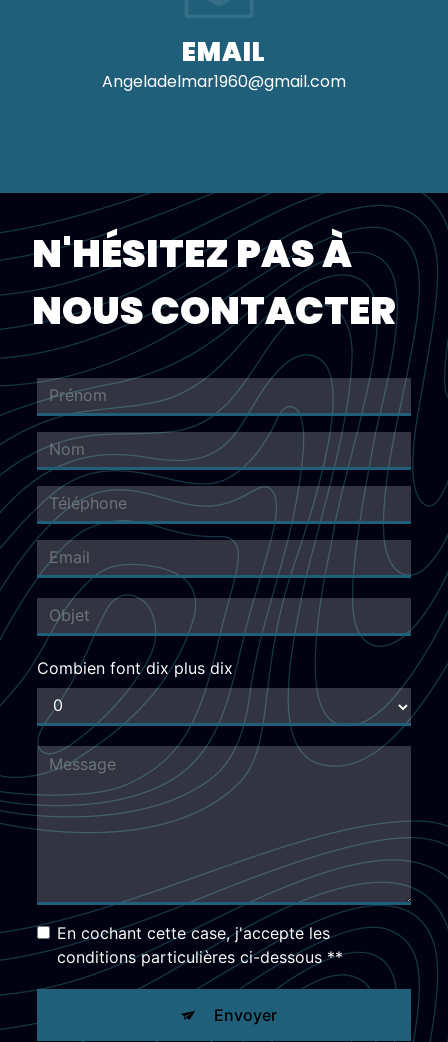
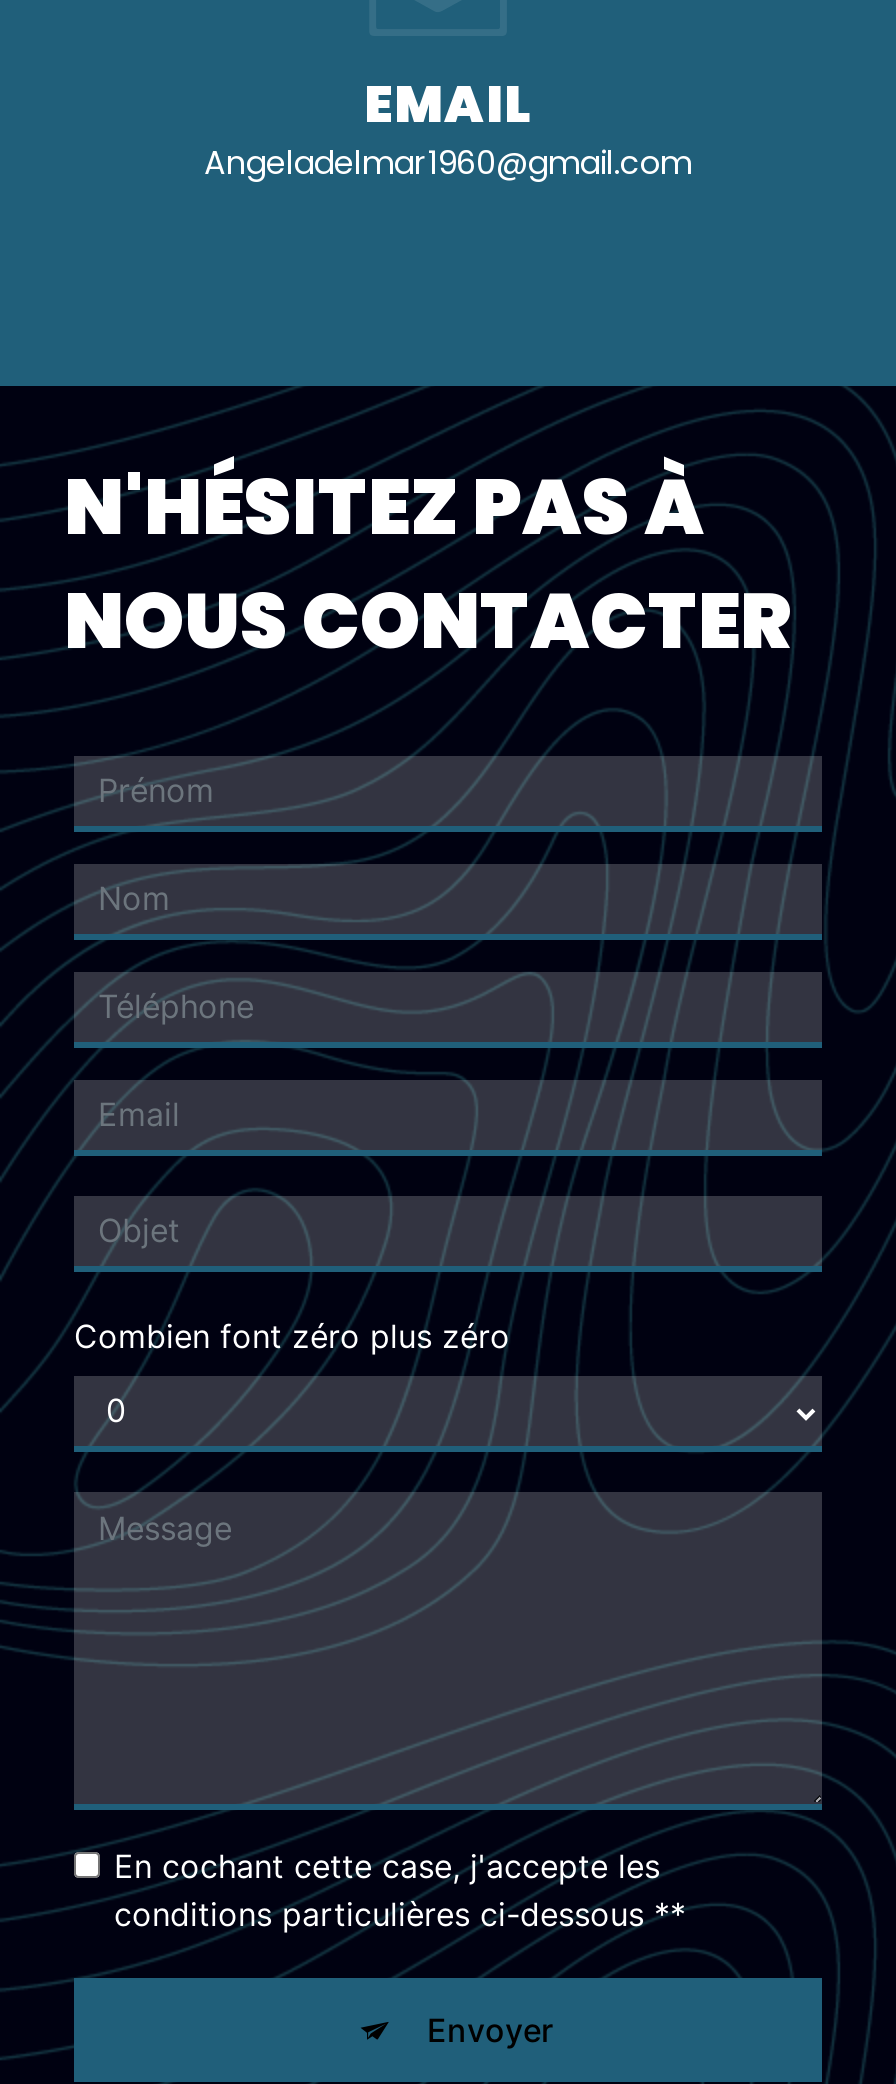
[37,658,233,678] Combien font dix plus dix -> [74,1316,510,1356] Combien font zéro plus zéro

